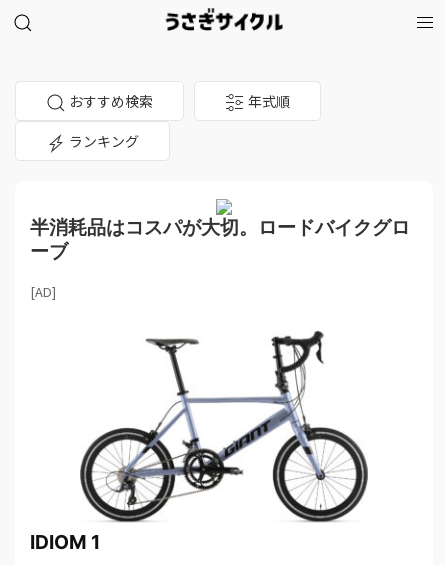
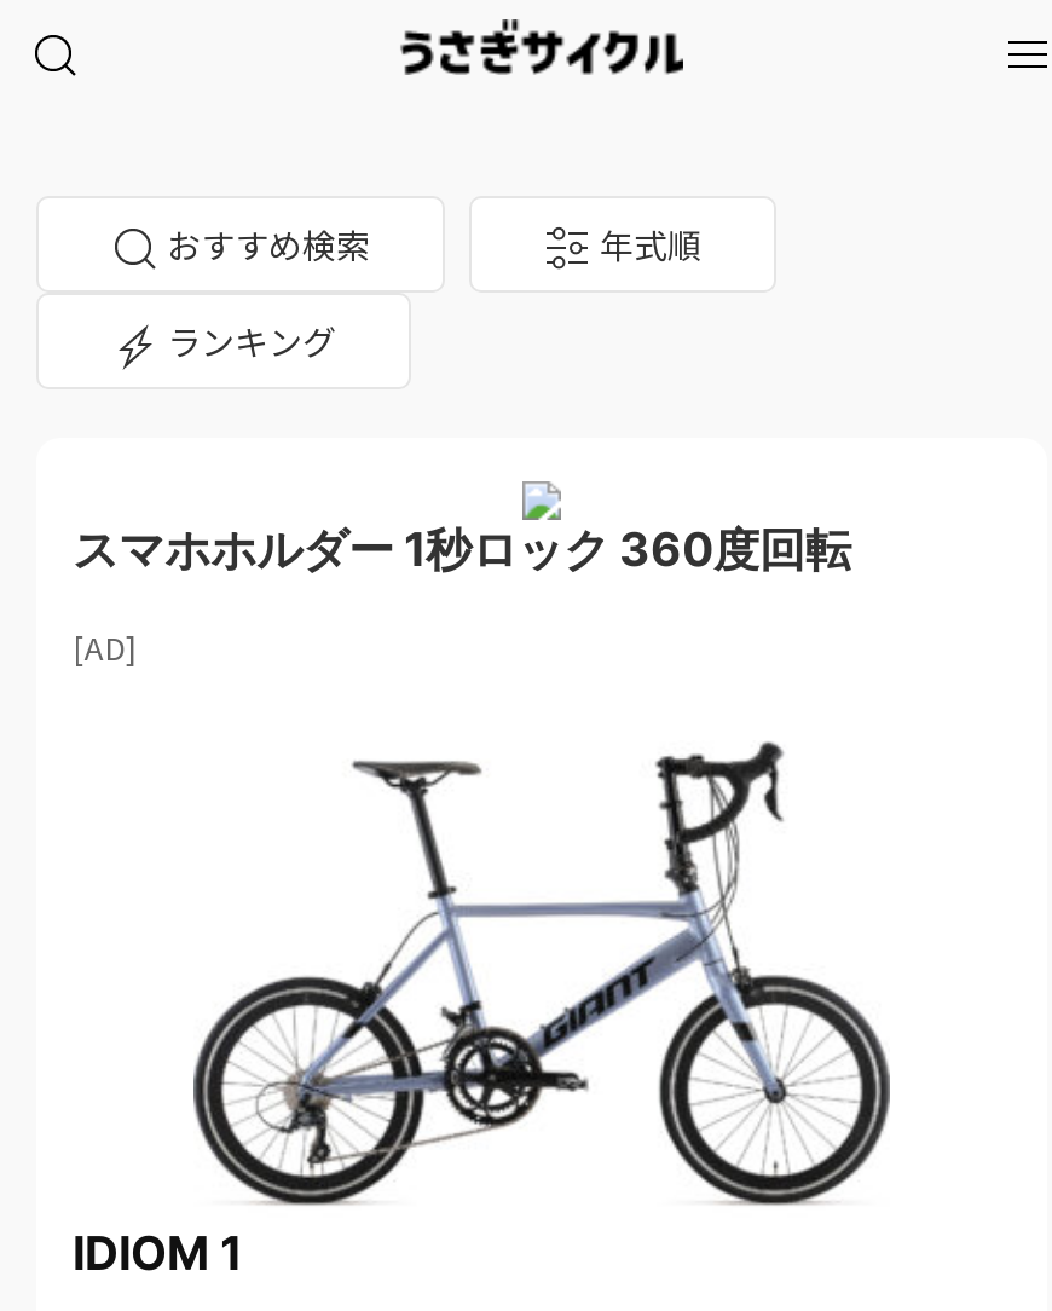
[30,215,410,263] 半消耗品はコスパが大切。ロードバイクグロ | ーブ -> [73,520,851,578] スマホホルダー 1秒ロック 360度回転

